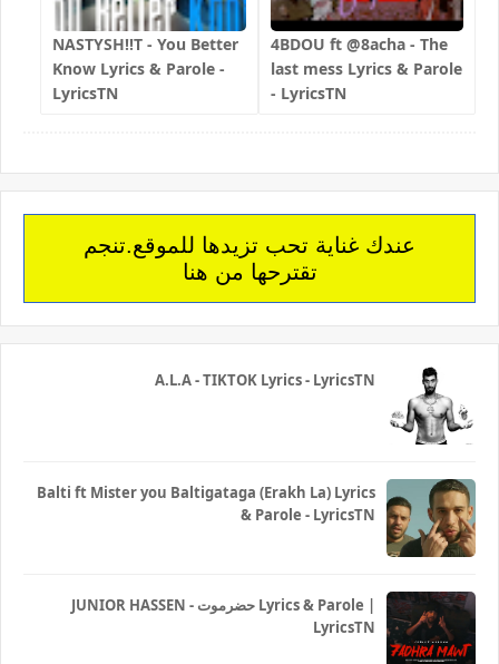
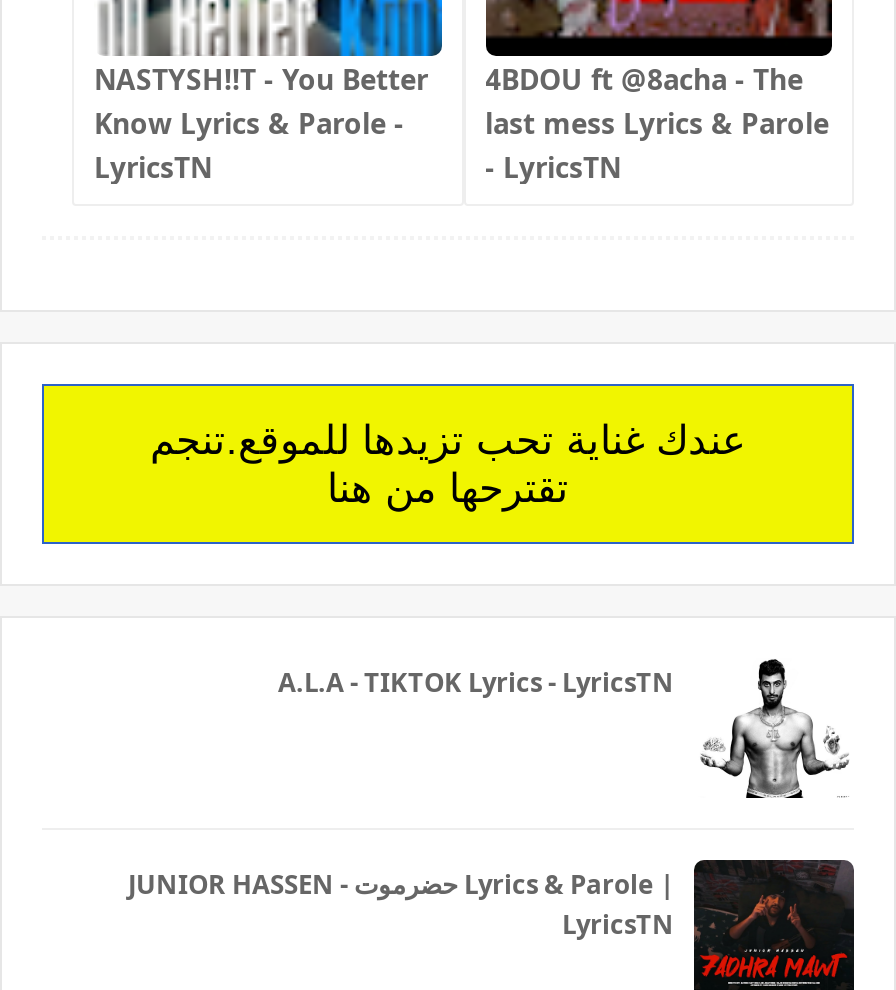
[37,479,476,558] [image] | Balti ft Mister you Baltigataga (Erakh La) Lyrics | & Parole - LyricsTN -> none

